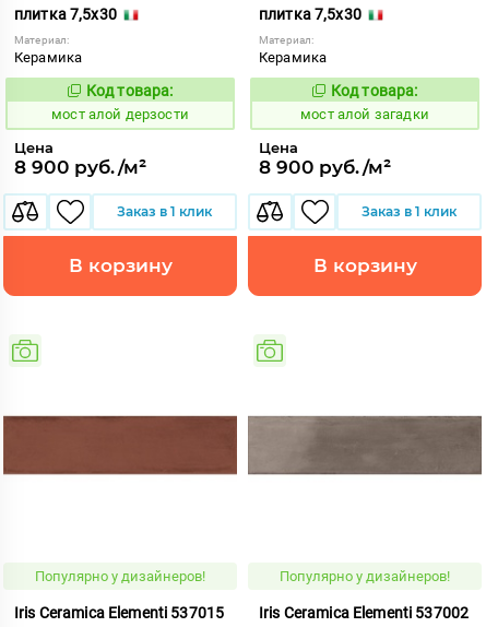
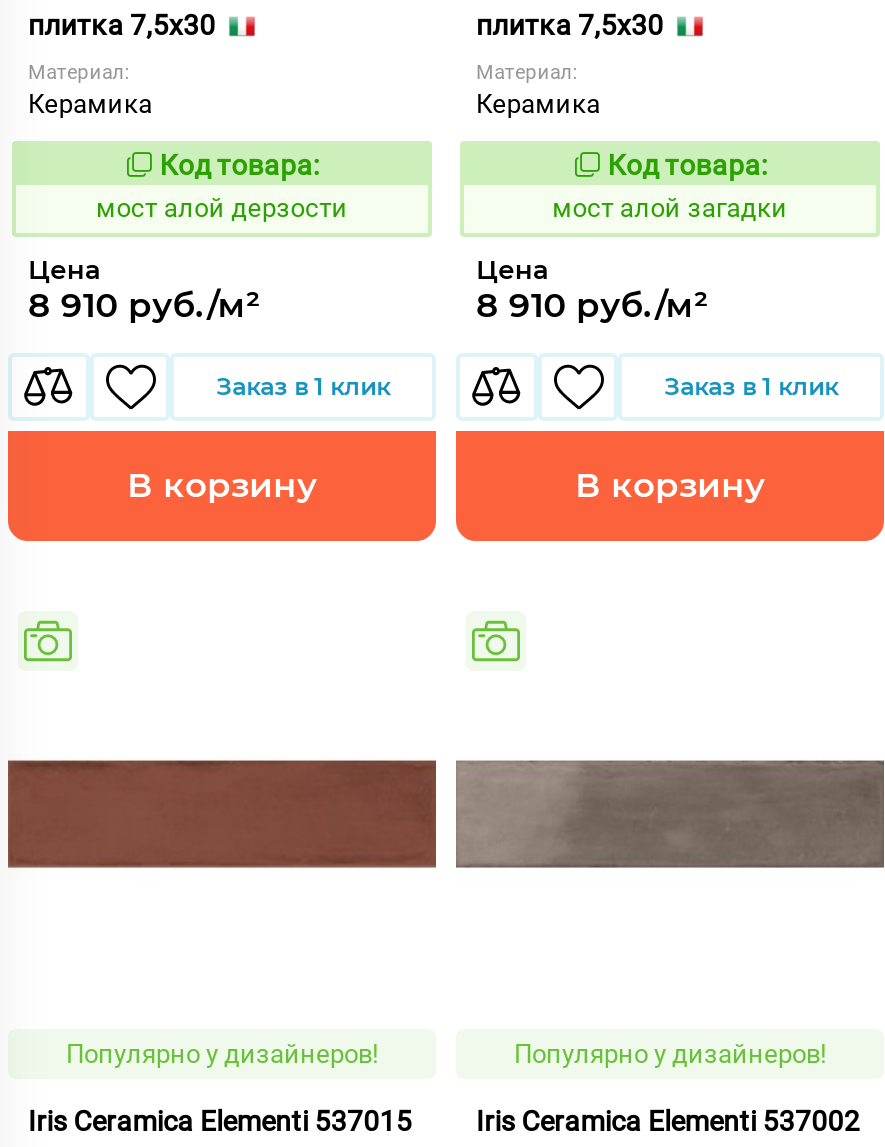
[14,156,146,178] 8 900 руб./м² -> [28,285,260,325] 8 910 руб./м²
[259,156,391,178] 8 900 руб./м² -> [476,285,708,325] 8 910 руб./м²

